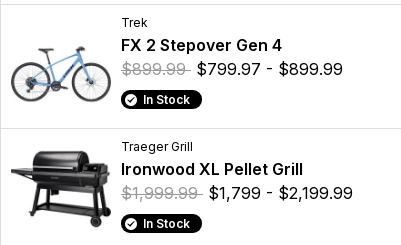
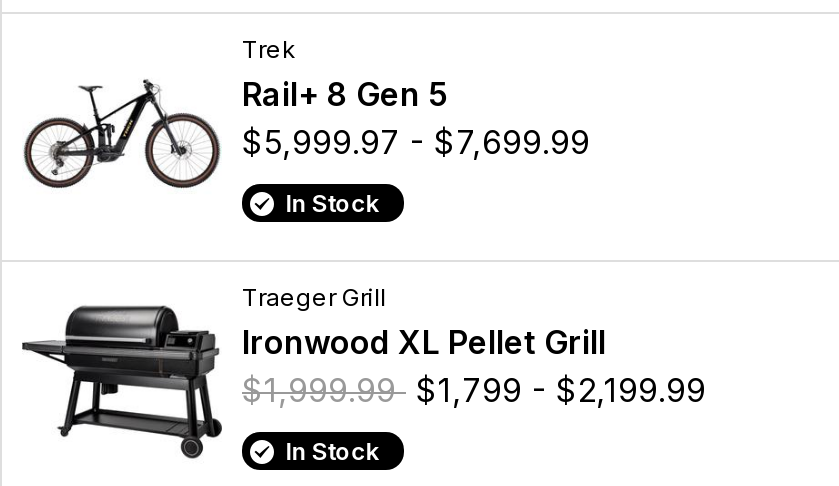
[10,35,343,103] [image] | FX 2 Stepover Gen 4 | $899.99 $799.97 - $899.99 -> [22,75,590,208] [image] | Rail+ 8 Gen 5 | $5,999.97 - $7,699.99

